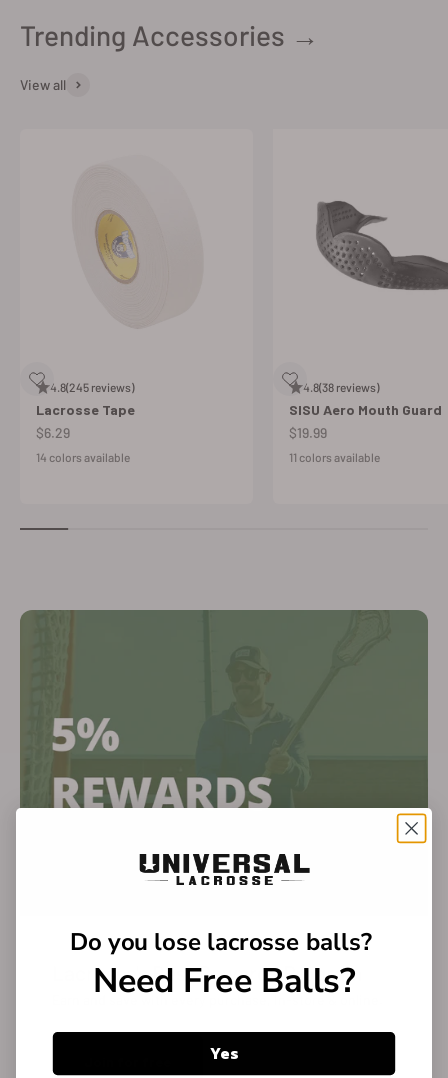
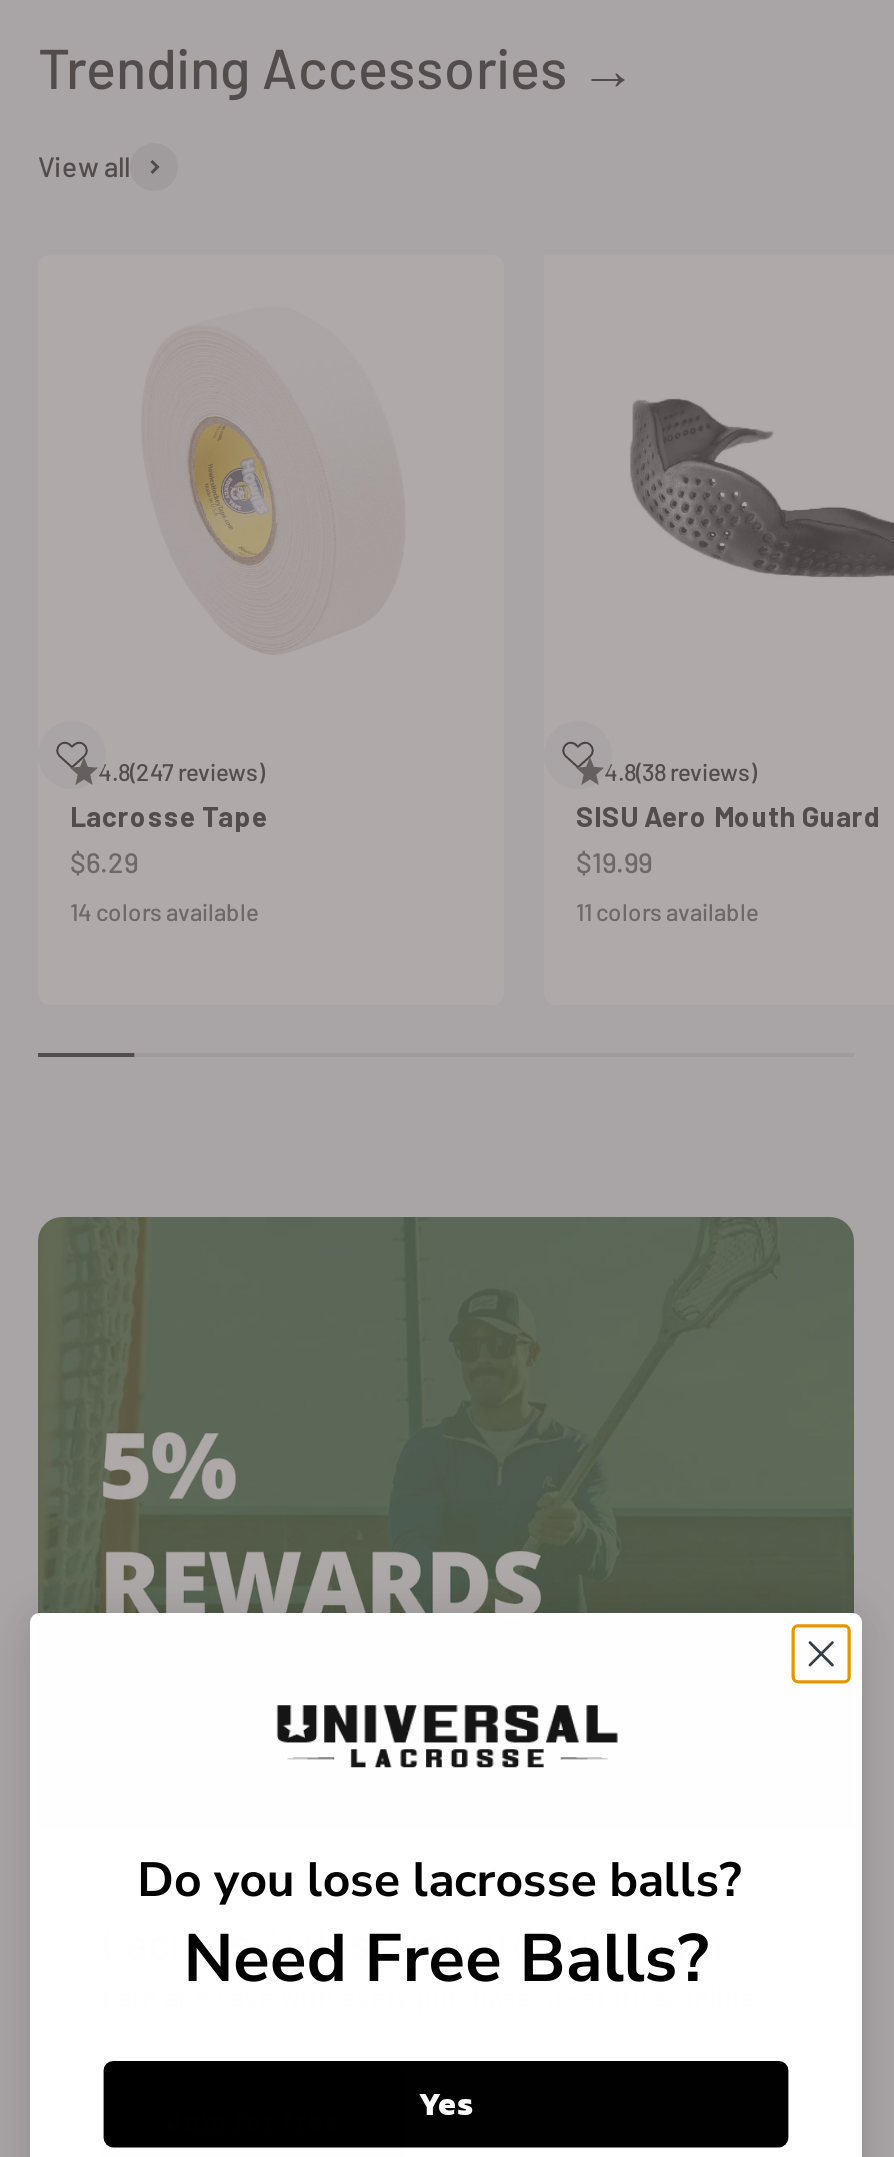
[50,380,134,394] 4.8(245 reviews) -> [98,758,264,786] 4.8(247 reviews)

